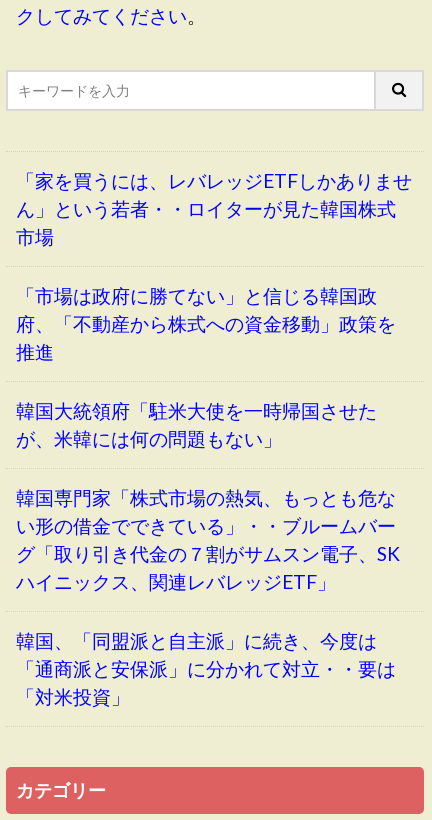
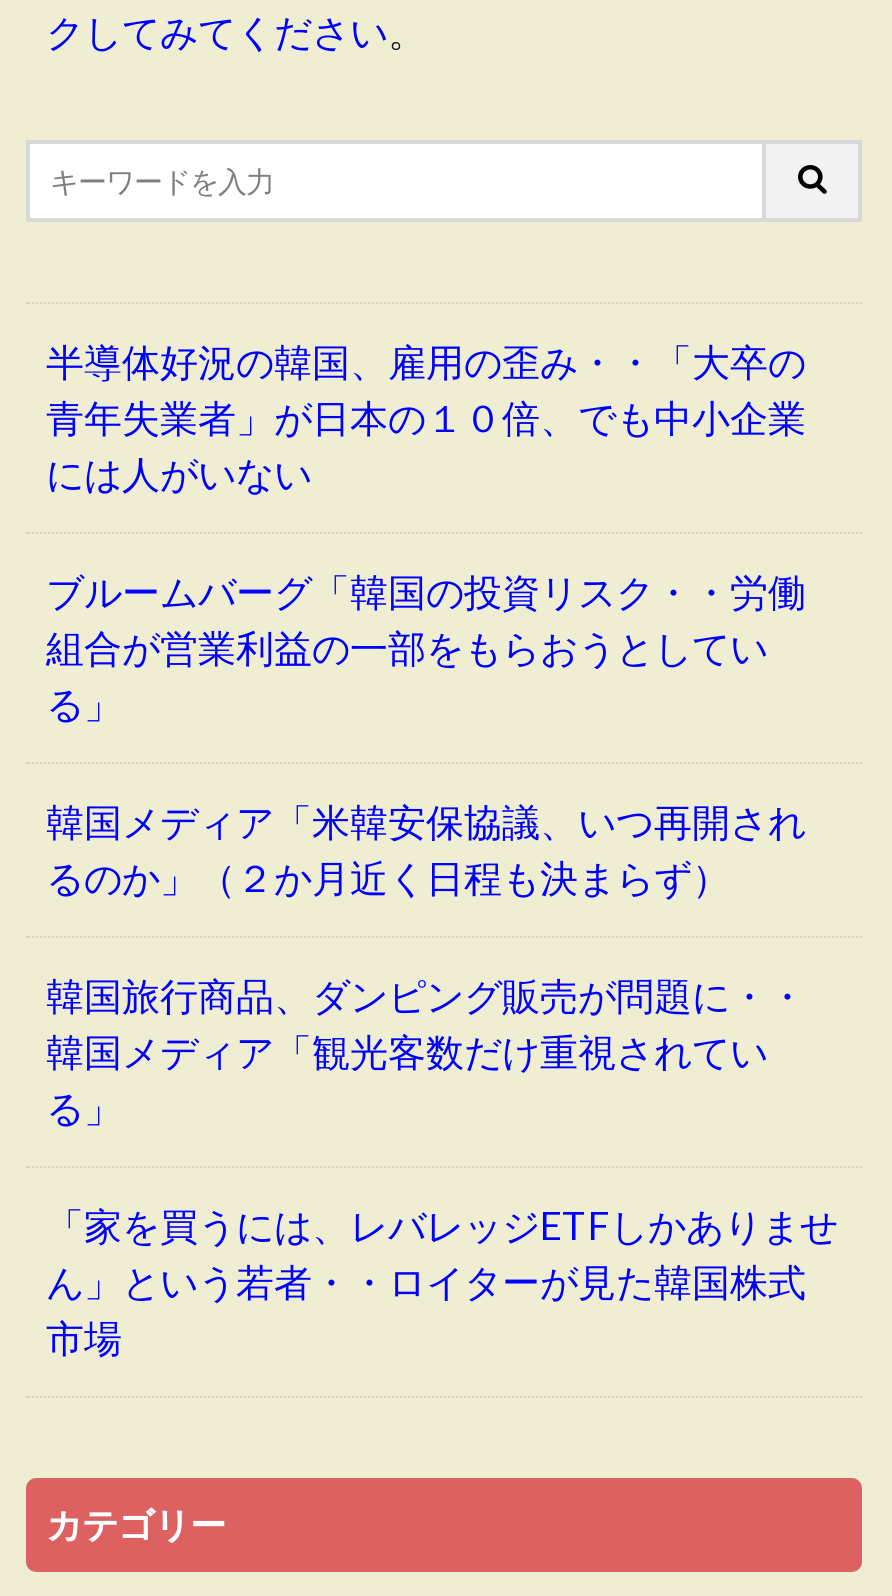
none -> [46,338,806,1130] 半導体好況の韓国、雇用の歪み・・「大卒の | 青年失業者」が日本の１０倍、でも中小企業 | には人がいない | ブルームバーグ「韓国の投資リスク・・労働 | 組合が営業利益の一部をもらおうとしてい | る」 | 韓国メディア「米韓安保協議、いつ再開され | るのか」（２か月近く日程も決まらず） | 韓国旅行商品、ダンピング販売が問題に・・ | 韓国メディア「観光客数だけ重視されてい | る」
moved [16,169,412,248] -> [46,1202,838,1360]: 「家を買うには、レバレッジETFしかありませ | ん」という若者・・ロイターが見た韓国株式 | 市場
[16,284,400,708] 「市場は政府に勝てない」と信じる韓国政 | 府、「不動産から株式への資金移動」政策を | 推進 | 韓国大統領府「駐米大使を一時帰国させた | が、米韓には何の問題もない」 | 韓国専門家「株式市場の熱気、もっとも危な | い形の借金でできている」・・ブルームバー | グ「取り引き代金の７割がサムスン電子、SK | ハイニックス、関連レバレッジETF」 | 韓国、「同盟派と自主派」に続き、今度は | 「通商派と安保派」に分かれて対立・・要は | 「対米投資」 -> none

